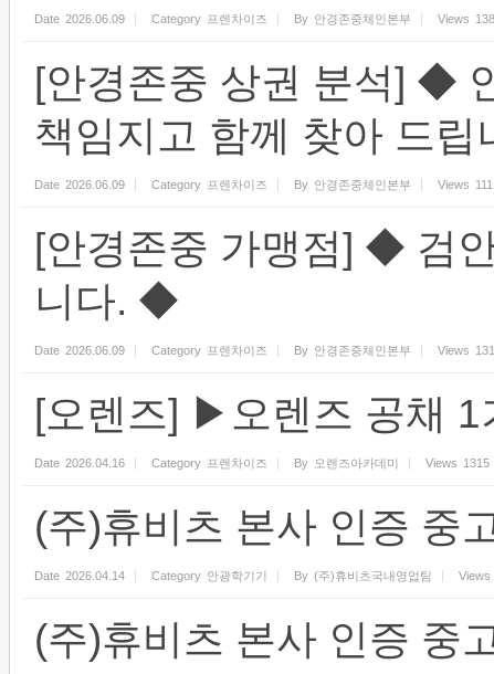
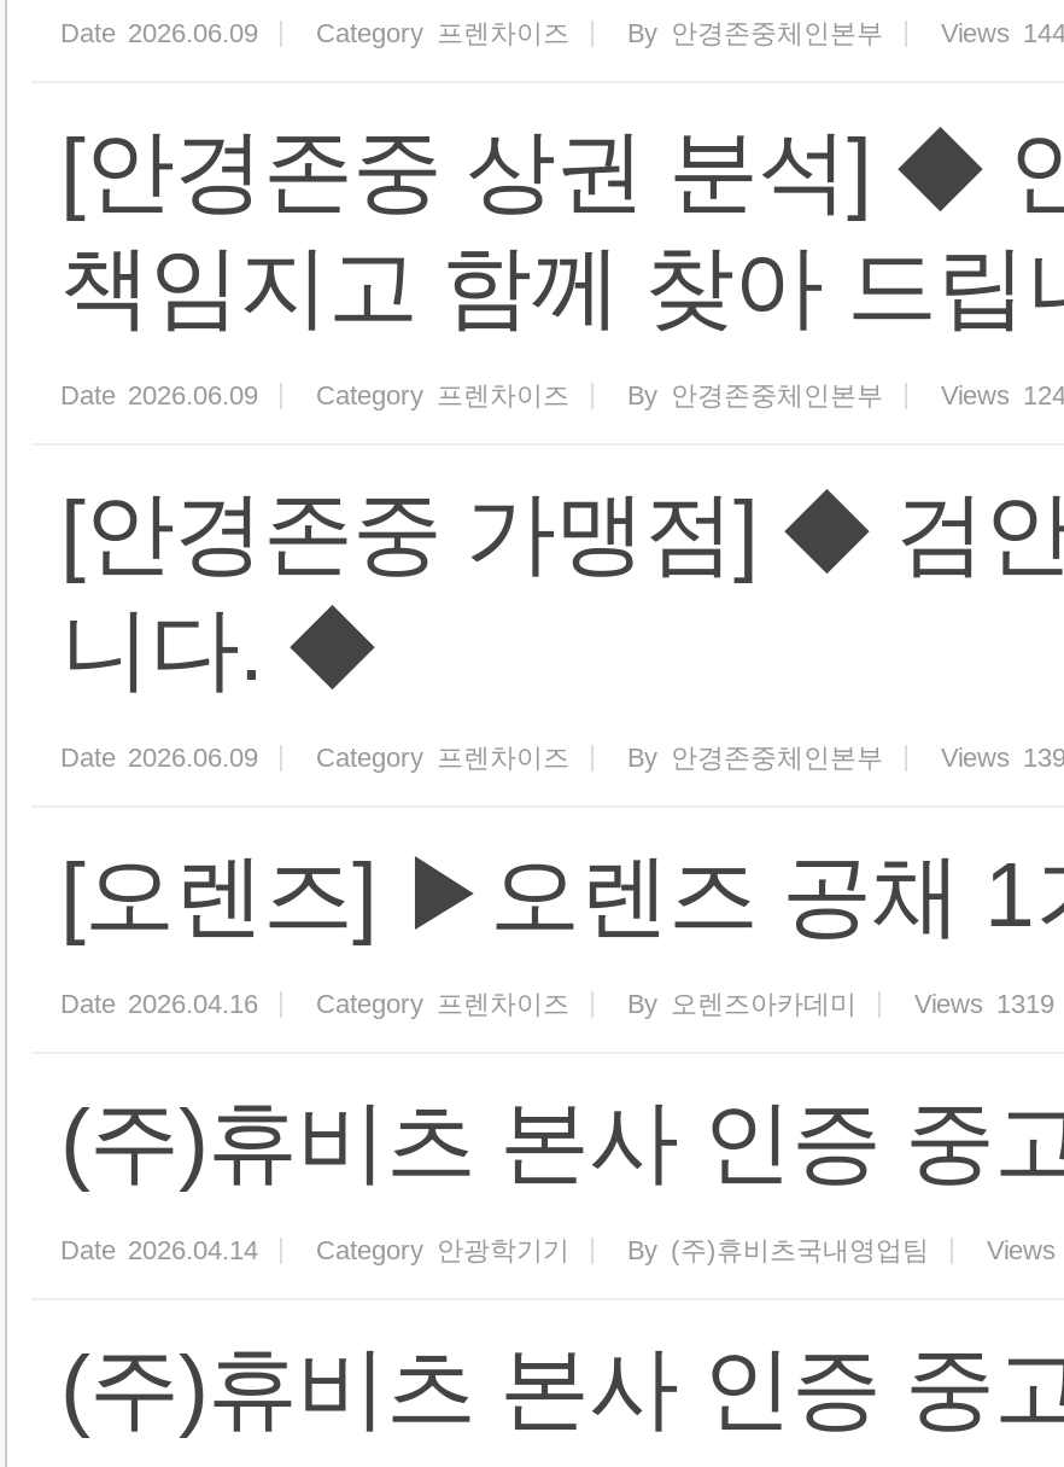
[438,12,494,25] Views 138 -> [941,18,1064,47] Views 144
[34,178,493,191] Date 2026.06.09 Category 프렌차이즈 By 안경존중체인본부 Views 111 -> [60,380,1064,409] Date 2026.06.09 Category 프렌차이즈 By 안경존중체인본부 Views 124
[34,344,494,357] Date 2026.06.09 Category 프렌차이즈 By 안경존중체인본부 Views 131 -> [60,742,1064,771] Date 2026.06.09 Category 프렌차이즈 By 안경존중체인본부 Views 139
[34,456,490,469] Date 2026.04.16 Category 프렌차이즈 By 오렌즈아카데미 Views 1315 -> [60,989,1054,1018] Date 2026.04.16 Category 프렌차이즈 By 오렌즈아카데미 Views 1319

